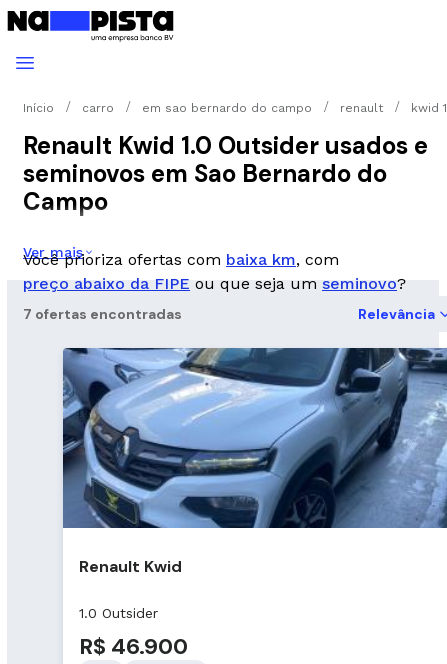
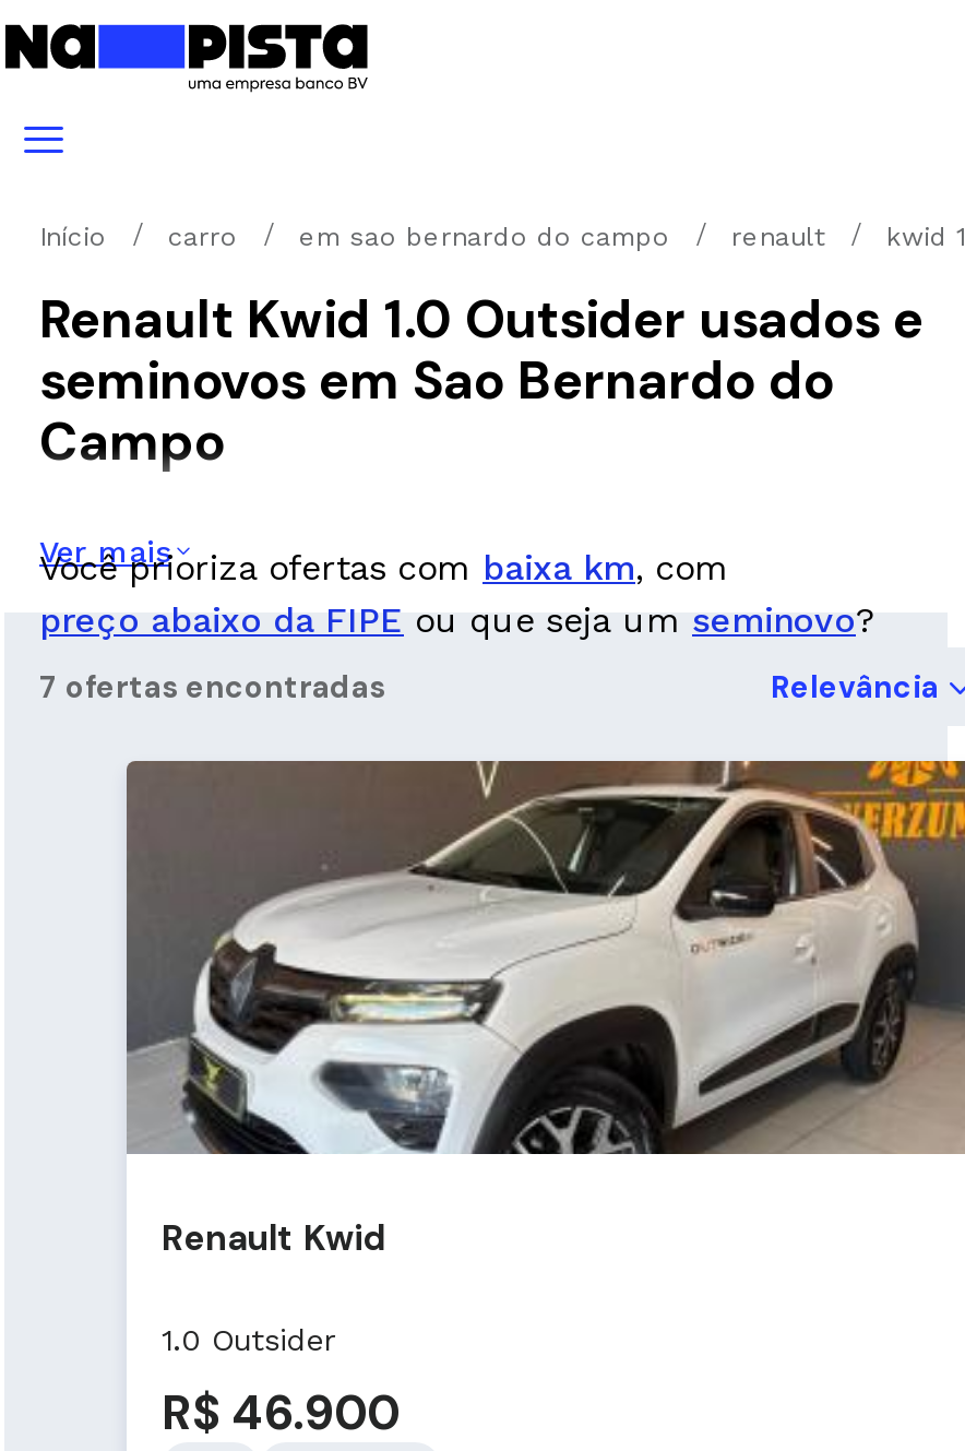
[63,347,444,529] [image] -> [124,759,958,1156] [image]

